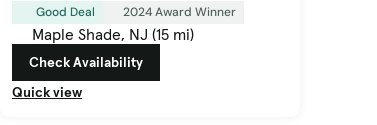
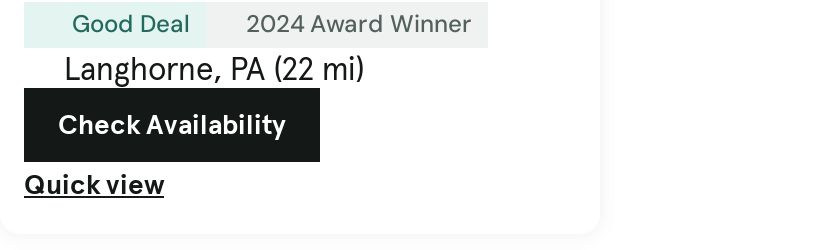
[32,24,194,44] Maple Shade, NJ (15 mi) -> [64,48,364,88] Langhorne, PA (22 mi)

